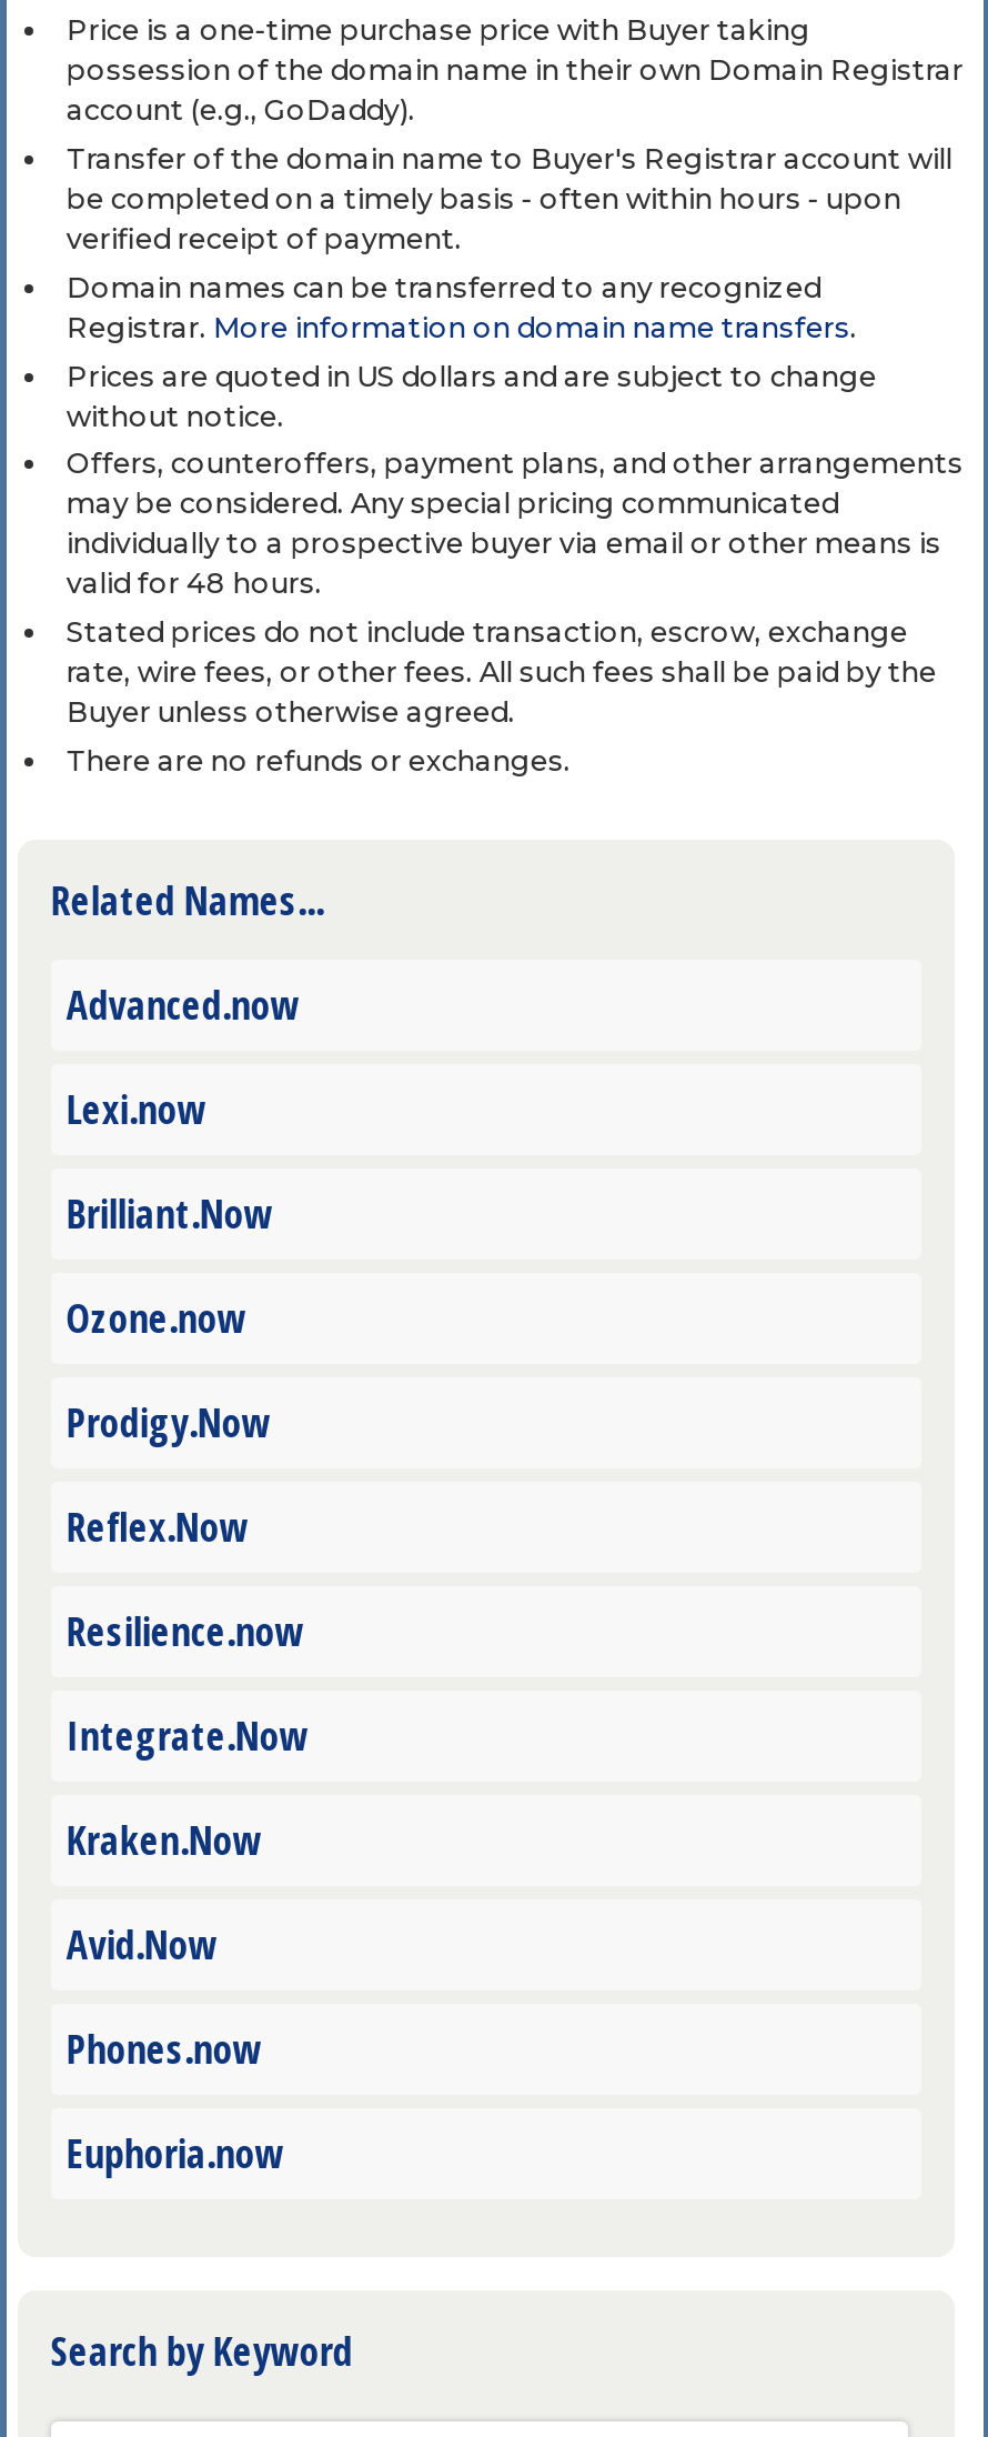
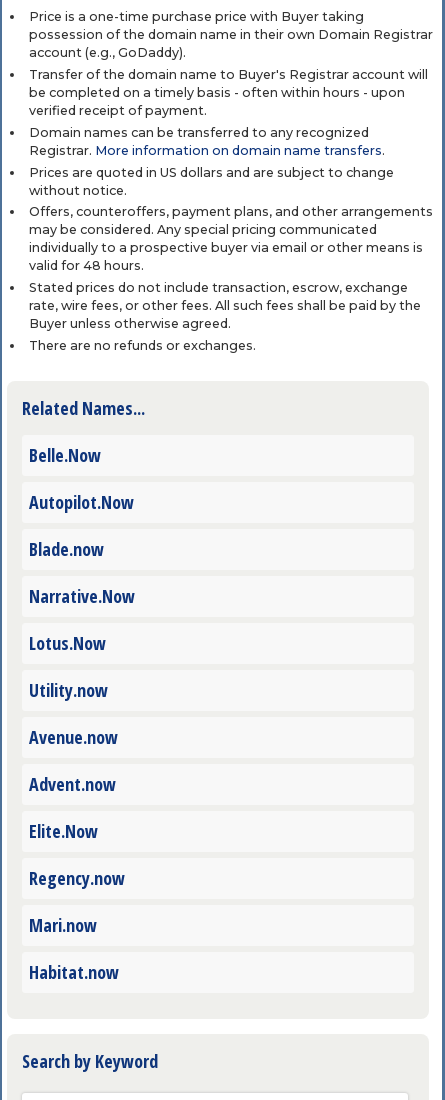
[66,978,300,1031] Advanced.now -> [29,443,101,467] Belle.Now
[66,1083,206,1136] Lexi.now -> [29,490,134,514] Autopilot.Now
[66,1187,273,1240] Brilliant.Now -> [29,537,104,561] Blade.now
[66,1291,246,1345] Ozone.now -> [29,584,135,608] Narrative.Now
[66,1396,271,1449] Prodigy.Now -> [29,631,106,655] Lotus.Now
[66,1500,248,1554] Reflex.Now -> [29,678,108,702] Utility.now
[66,1605,304,1658] Resilience.now -> [29,725,118,749] Avenue.now
[66,1709,308,1762] Integrate.Now -> [29,772,116,796] Advent.now
[66,1813,262,1867] Kraken.Now -> [29,819,98,843] Elite.Now
[66,1918,217,1971] Avid.Now -> [29,866,125,890] Regency.now
[66,2022,262,2076] Phones.now -> [29,913,97,937] Mari.now
[66,2127,284,2180] Euphoria.now -> [29,960,119,984] Habitat.now

